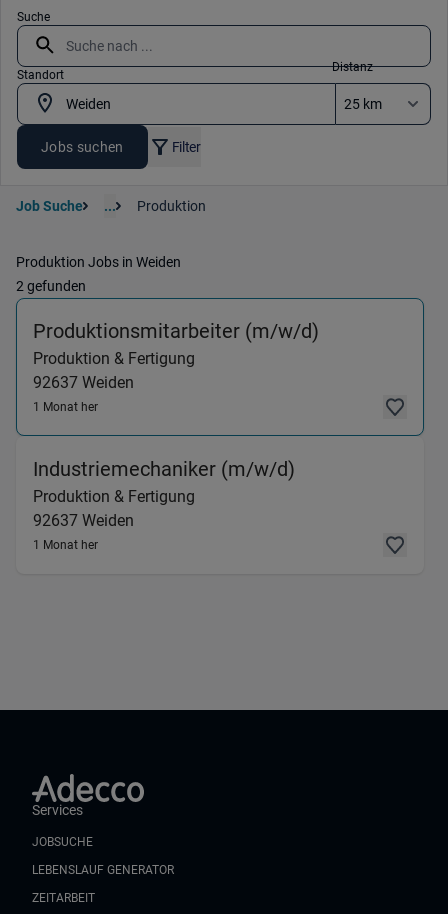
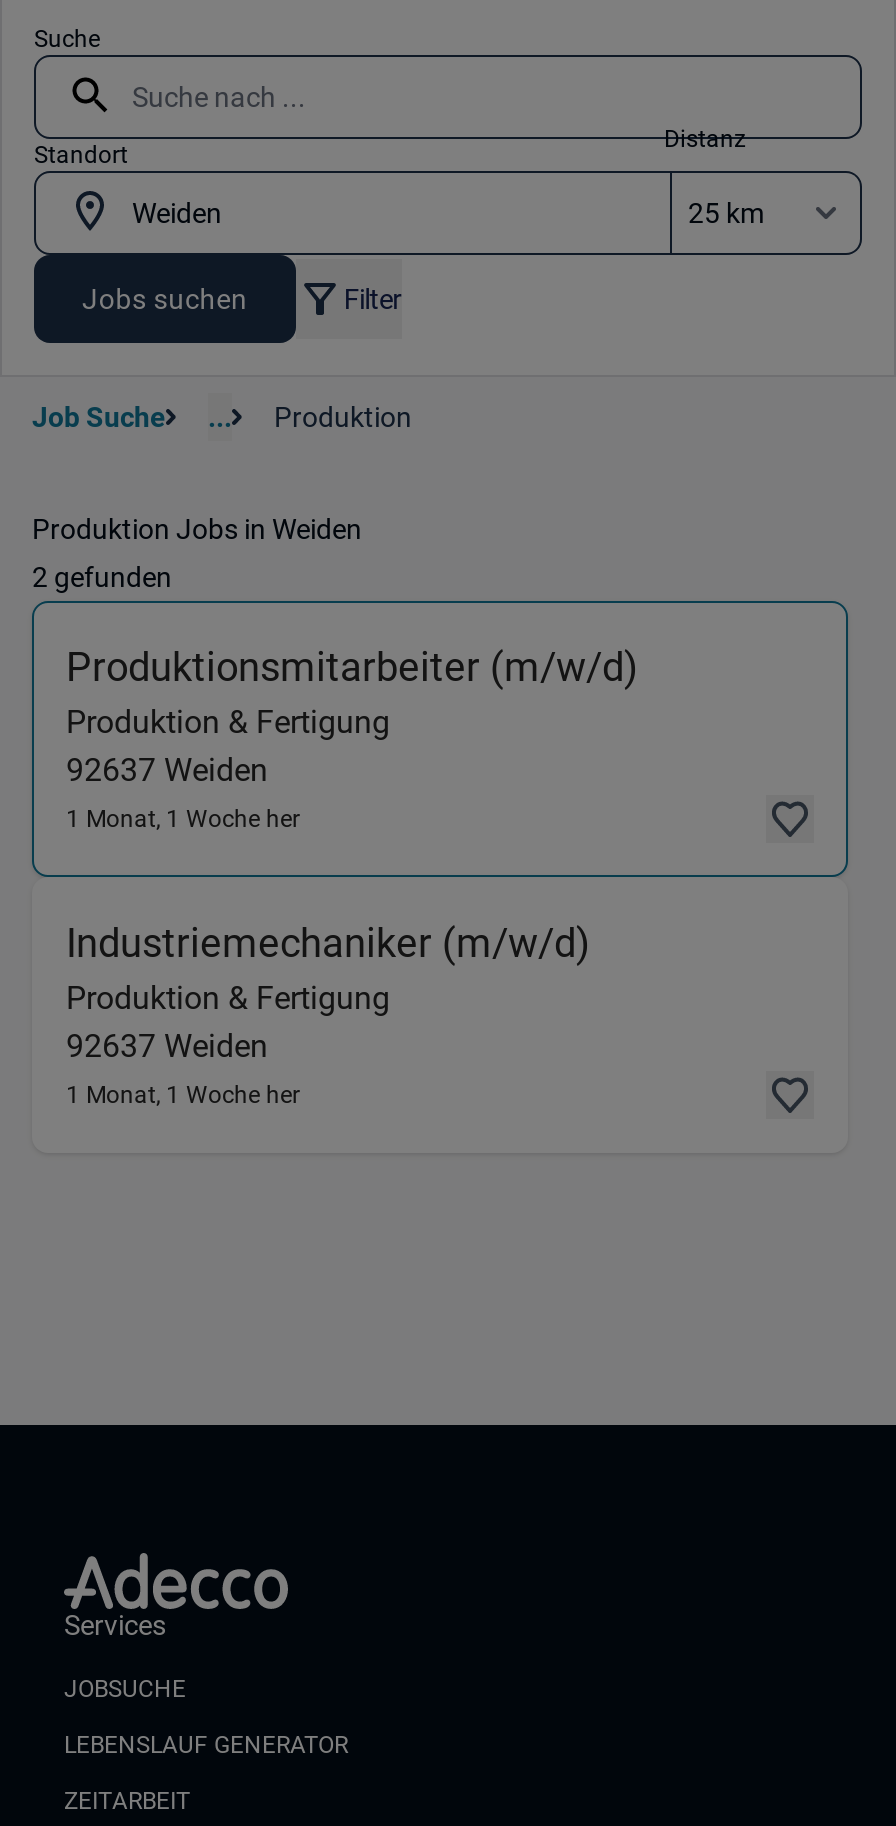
[33,400,98,414] 1 Monat her -> [66,805,300,833] 1 Monat, 1 Woche her
[33,538,98,552] 1 Monat her -> [66,1081,300,1109] 1 Monat, 1 Woche her

